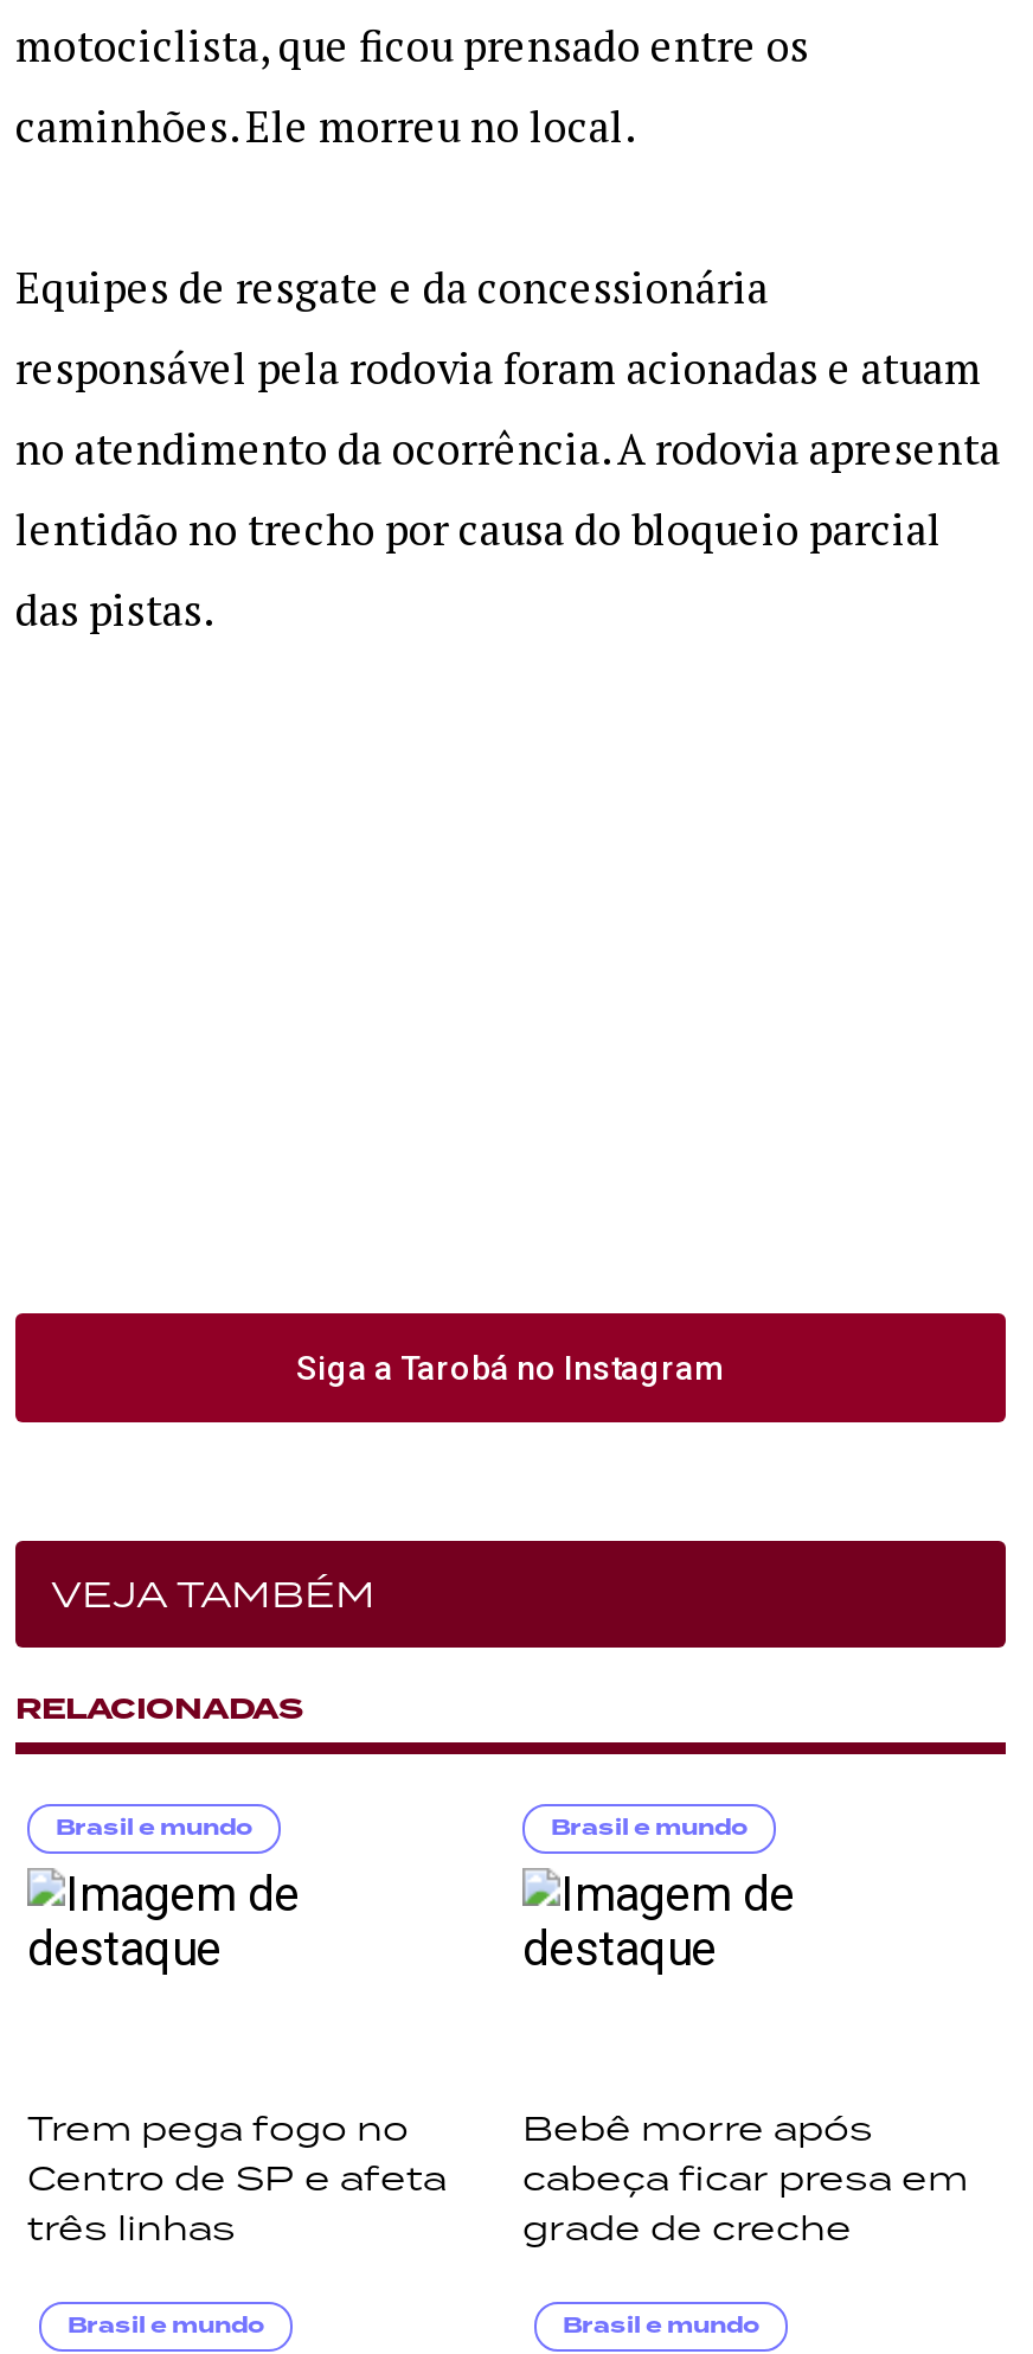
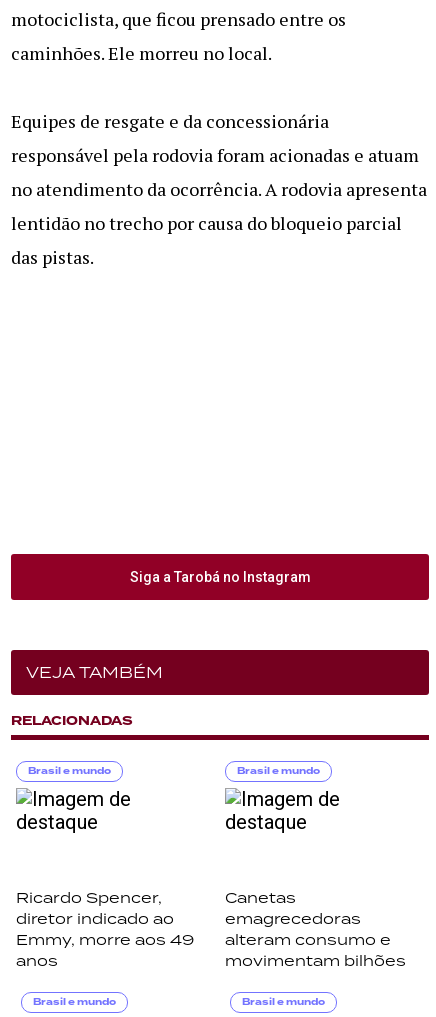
[27,2105,447,2250] Trem pega fogo no | Centro de SP e afeta | três linhas -> [16,888,194,970] Ricardo Spencer, | diretor indicado ao | Emmy, morre aos 49 | anos
[522,2105,968,2250] Bebê morre após | cabeça ficar presa em | grade de creche -> [225,888,406,970] Canetas | emagrecedoras | alteram consumo e | movimentam bilhões

